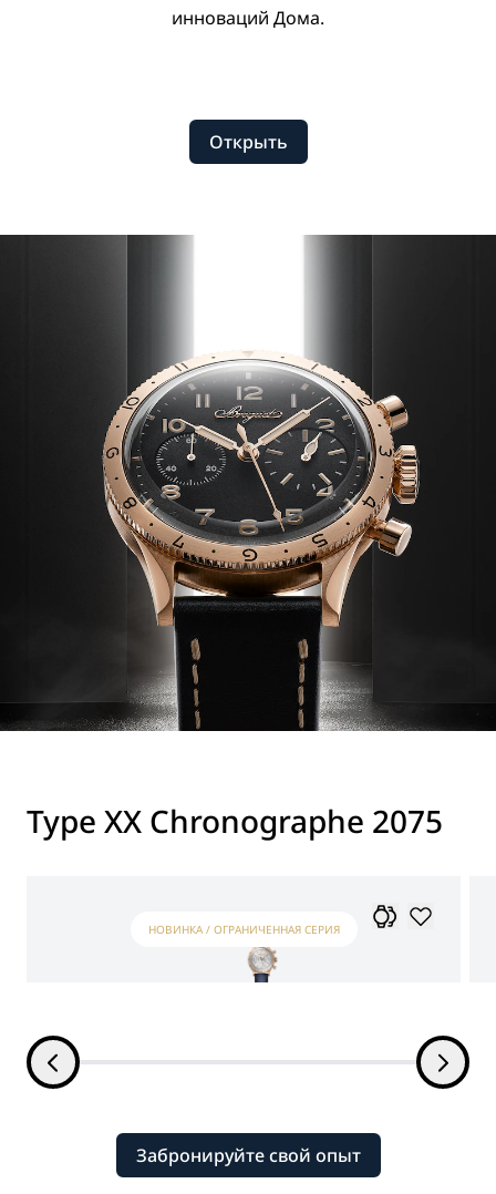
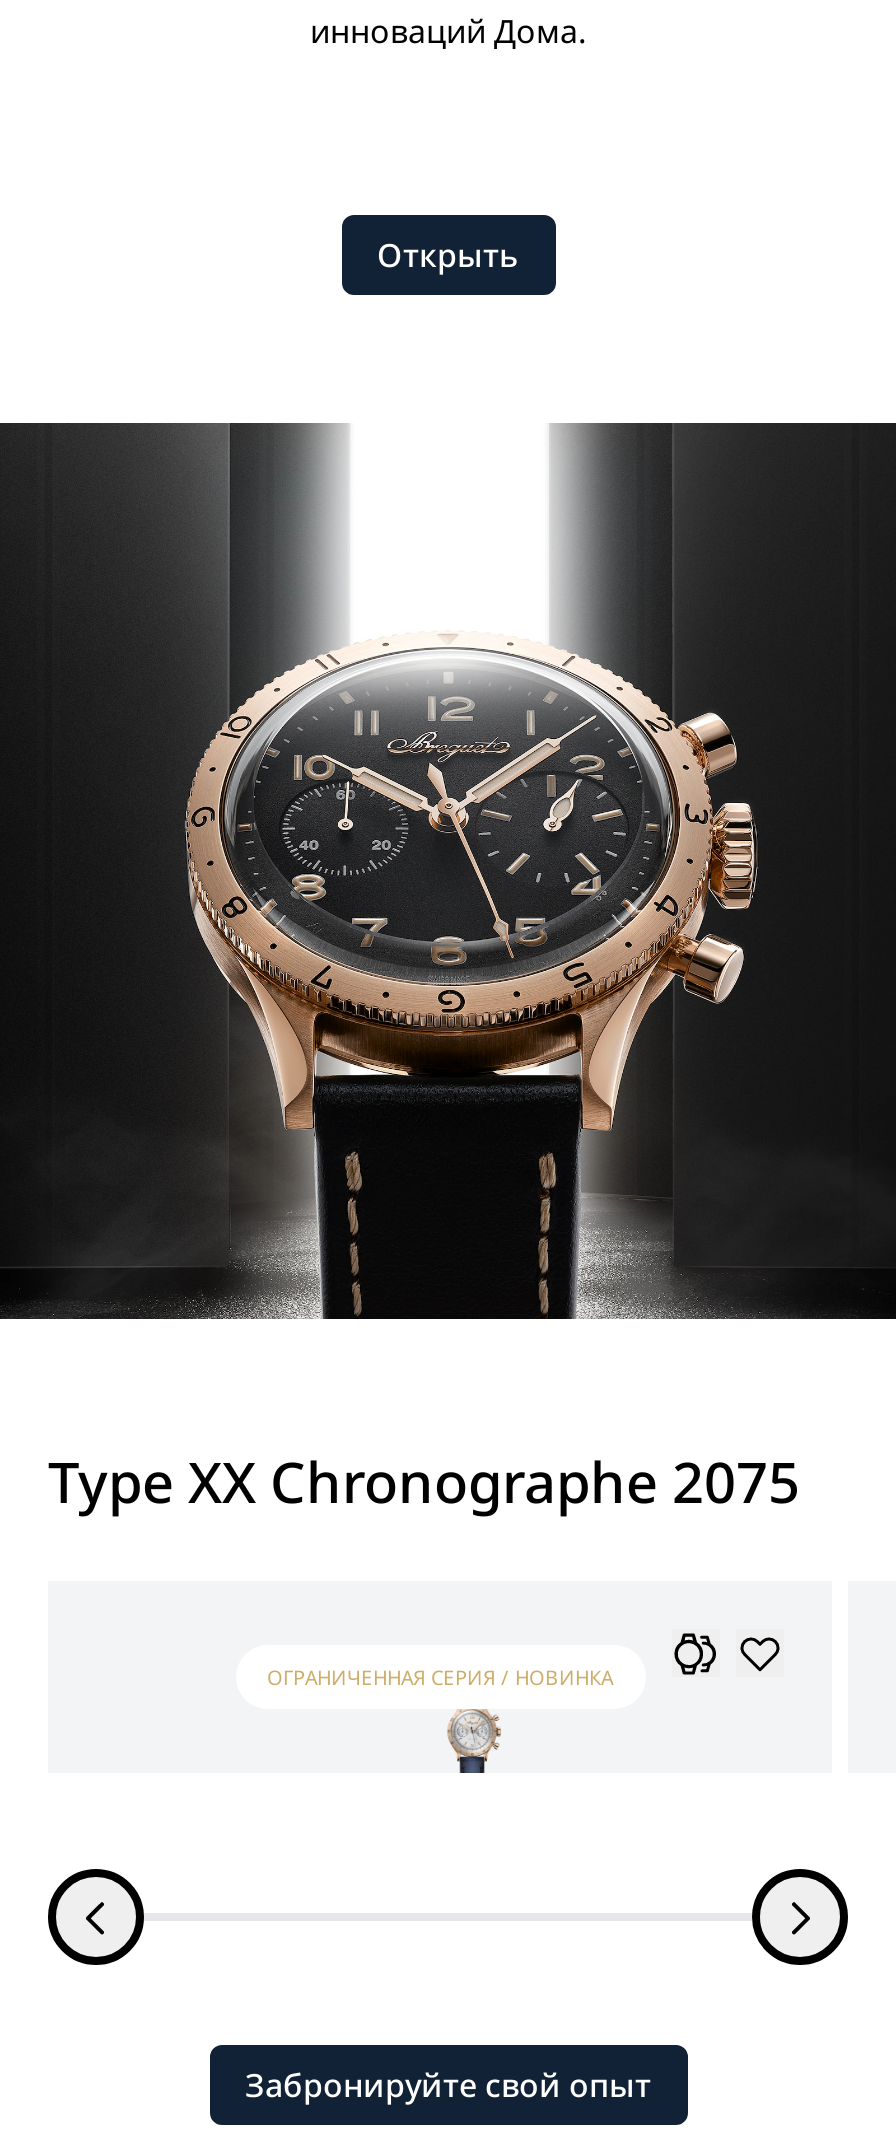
[148,922,339,937] НОВИНКА / ОГРАНИЧЕННАЯ СЕРИЯ -> [267,1663,613,1691] ОГРАНИЧЕННАЯ СЕРИЯ / НОВИНКА

